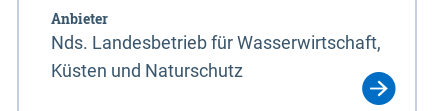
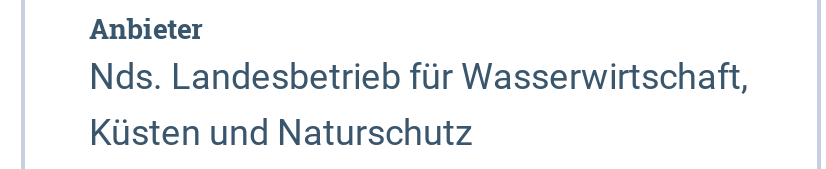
[361,71,397,106] [image] -> none

